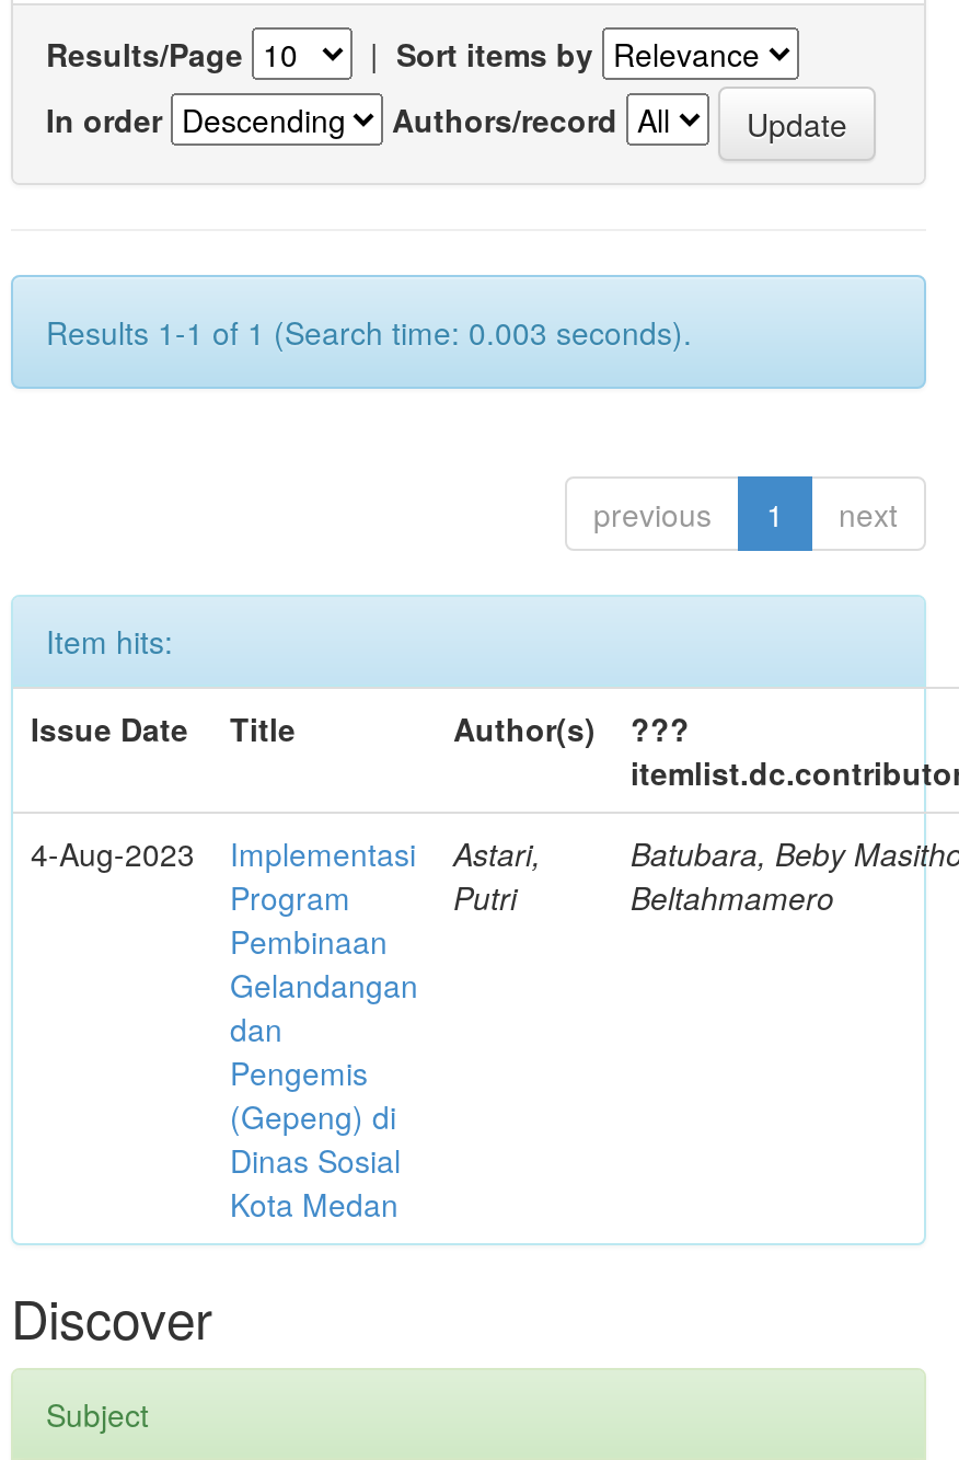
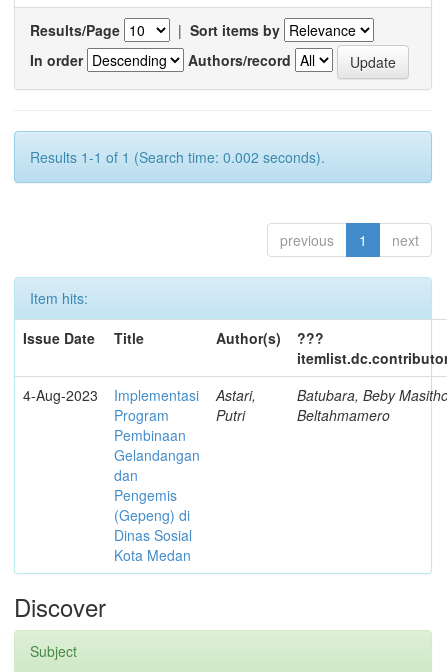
[46,310,692,354] Results 1-1 of 1 (Search time: 0.003 seconds). -> [30,147,325,167] Results 1-1 of 1 (Search time: 0.002 seconds).

